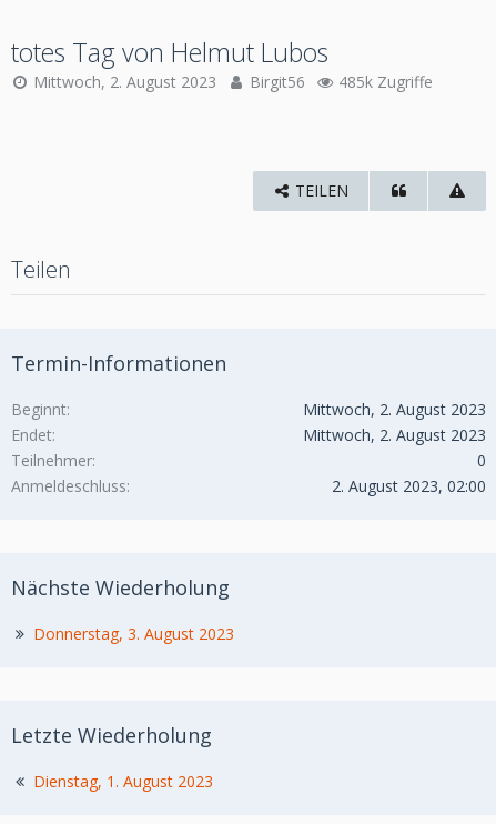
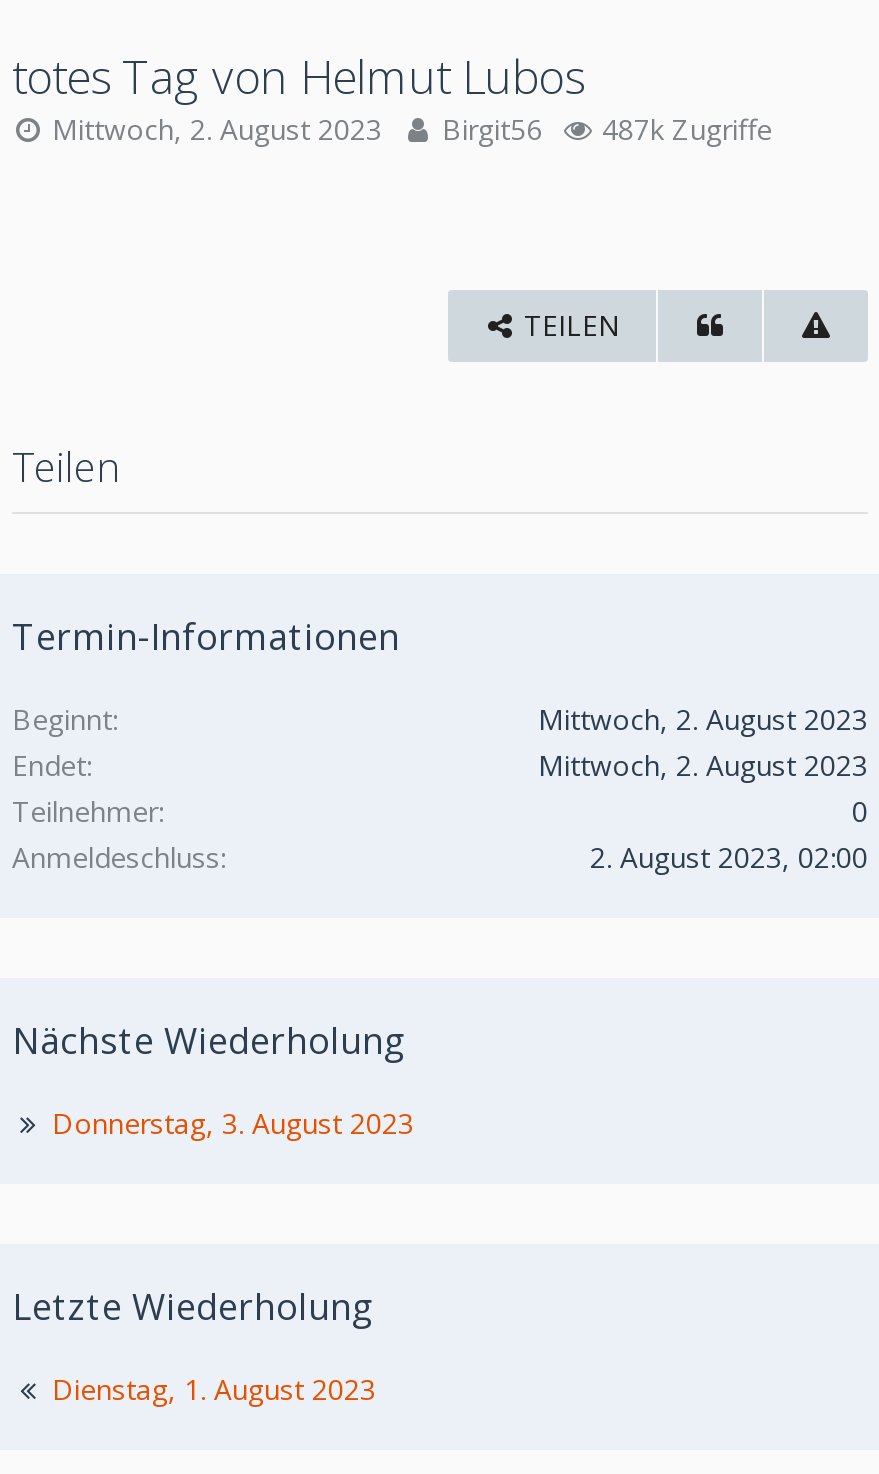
[29,71,433,92] Mittwoch, 2. August 2023 Birgit56 485k Zugriffe -> [44,110,772,148] Mittwoch, 2. August 2023 Birgit56 487k Zugriffe

